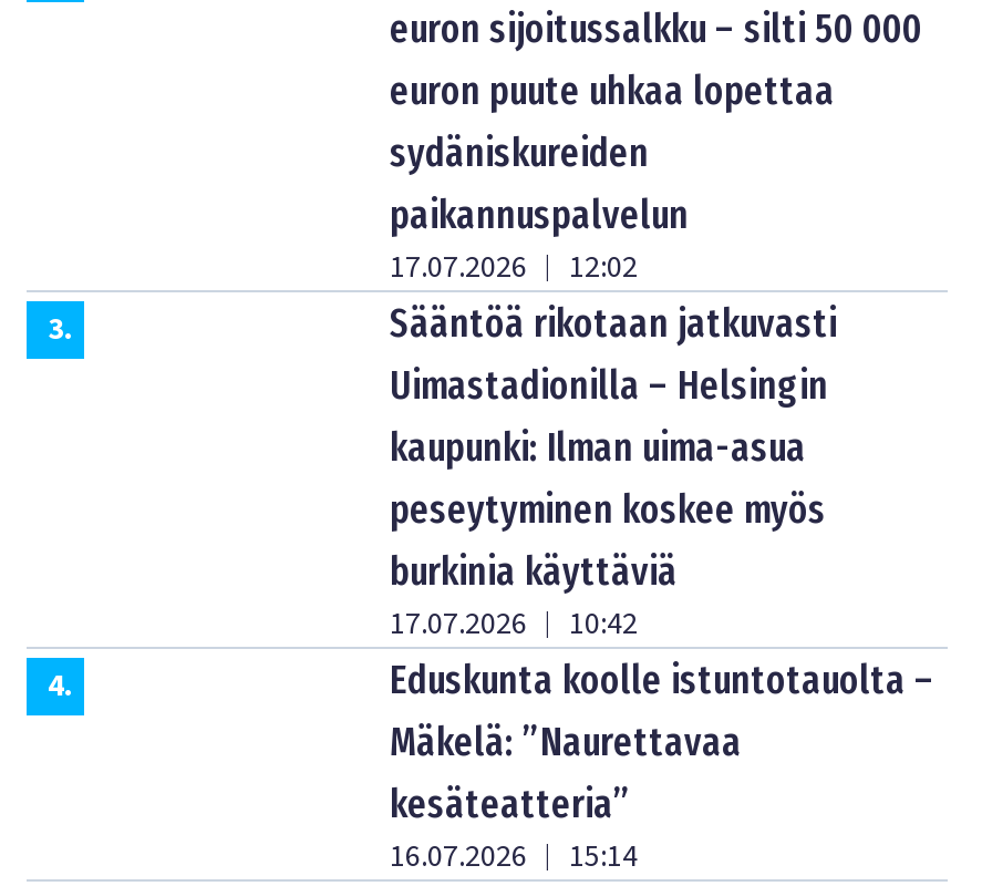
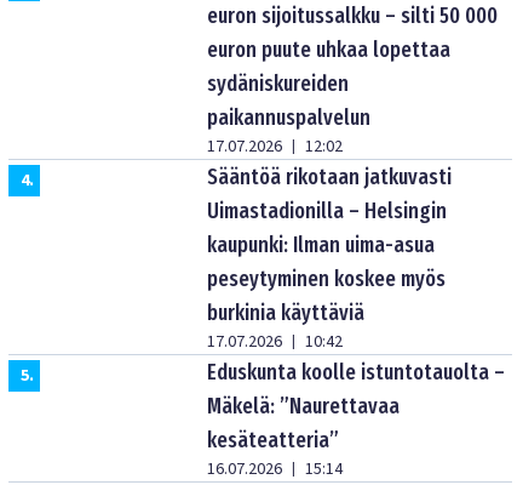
[48,308,72,352] 3. -> [20,169,33,193] 4.
[48,665,72,709] 4. -> [20,364,33,388] 5.

